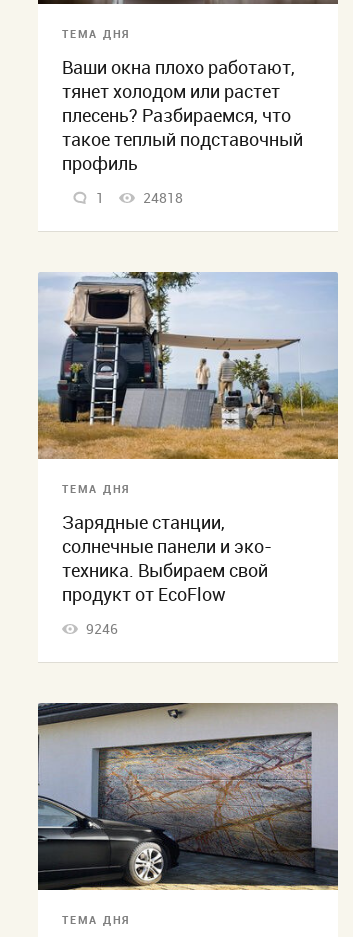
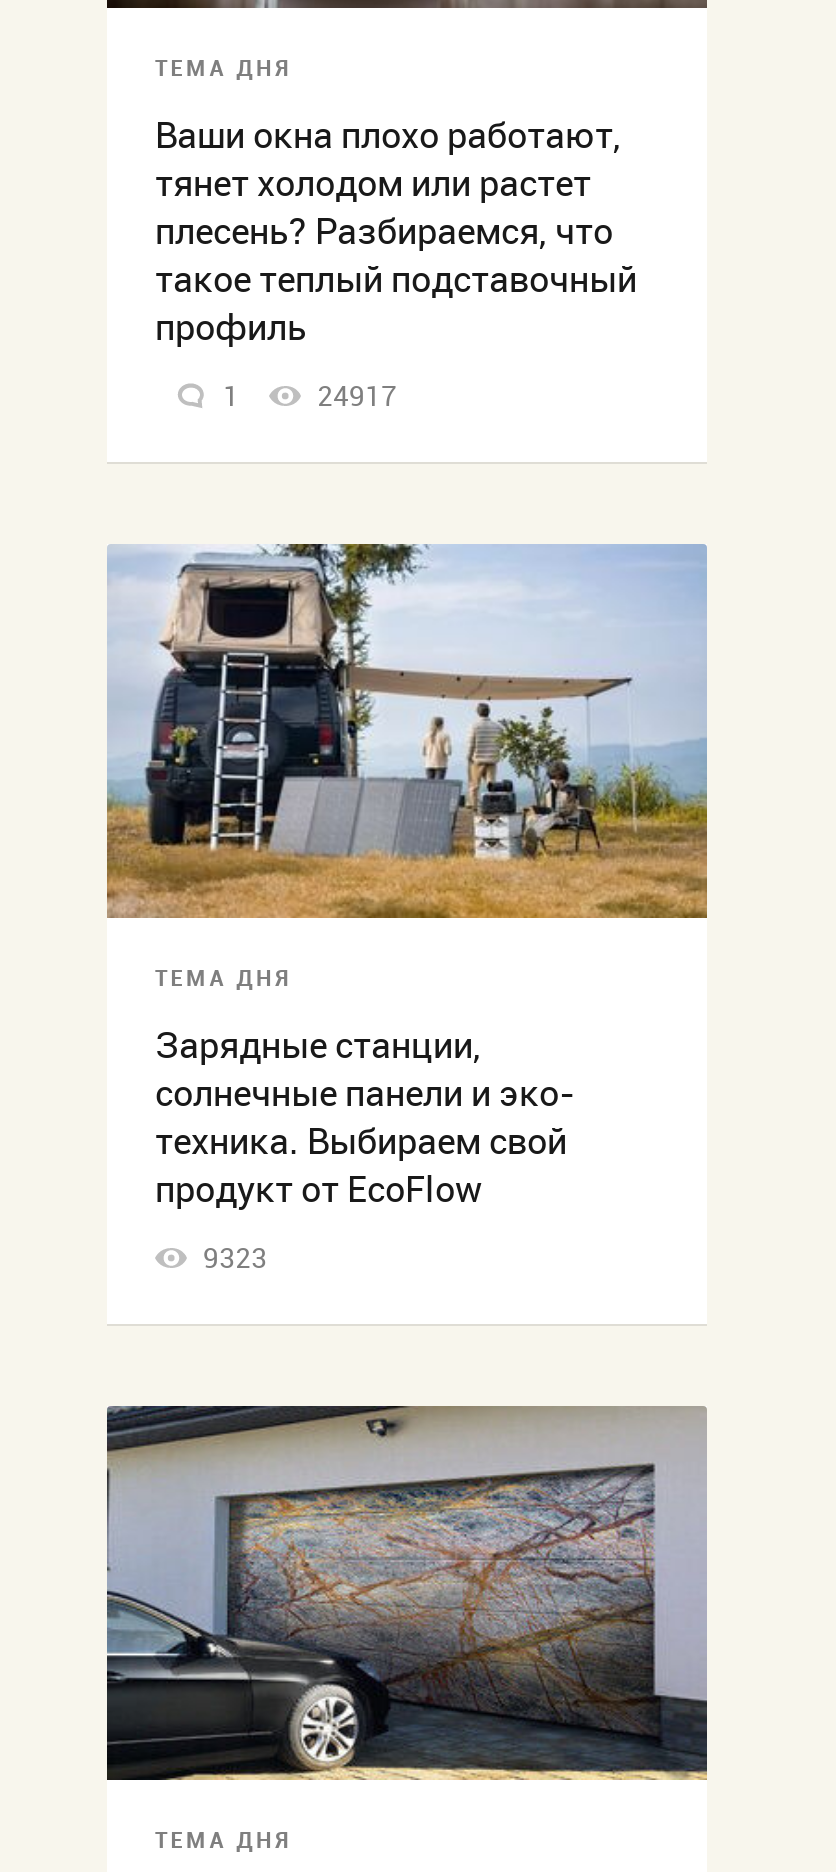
[143,190,183,206] 24818 -> [317,380,397,412] 24917
[86,621,118,637] 9246 -> [203,1242,267,1274] 9323

